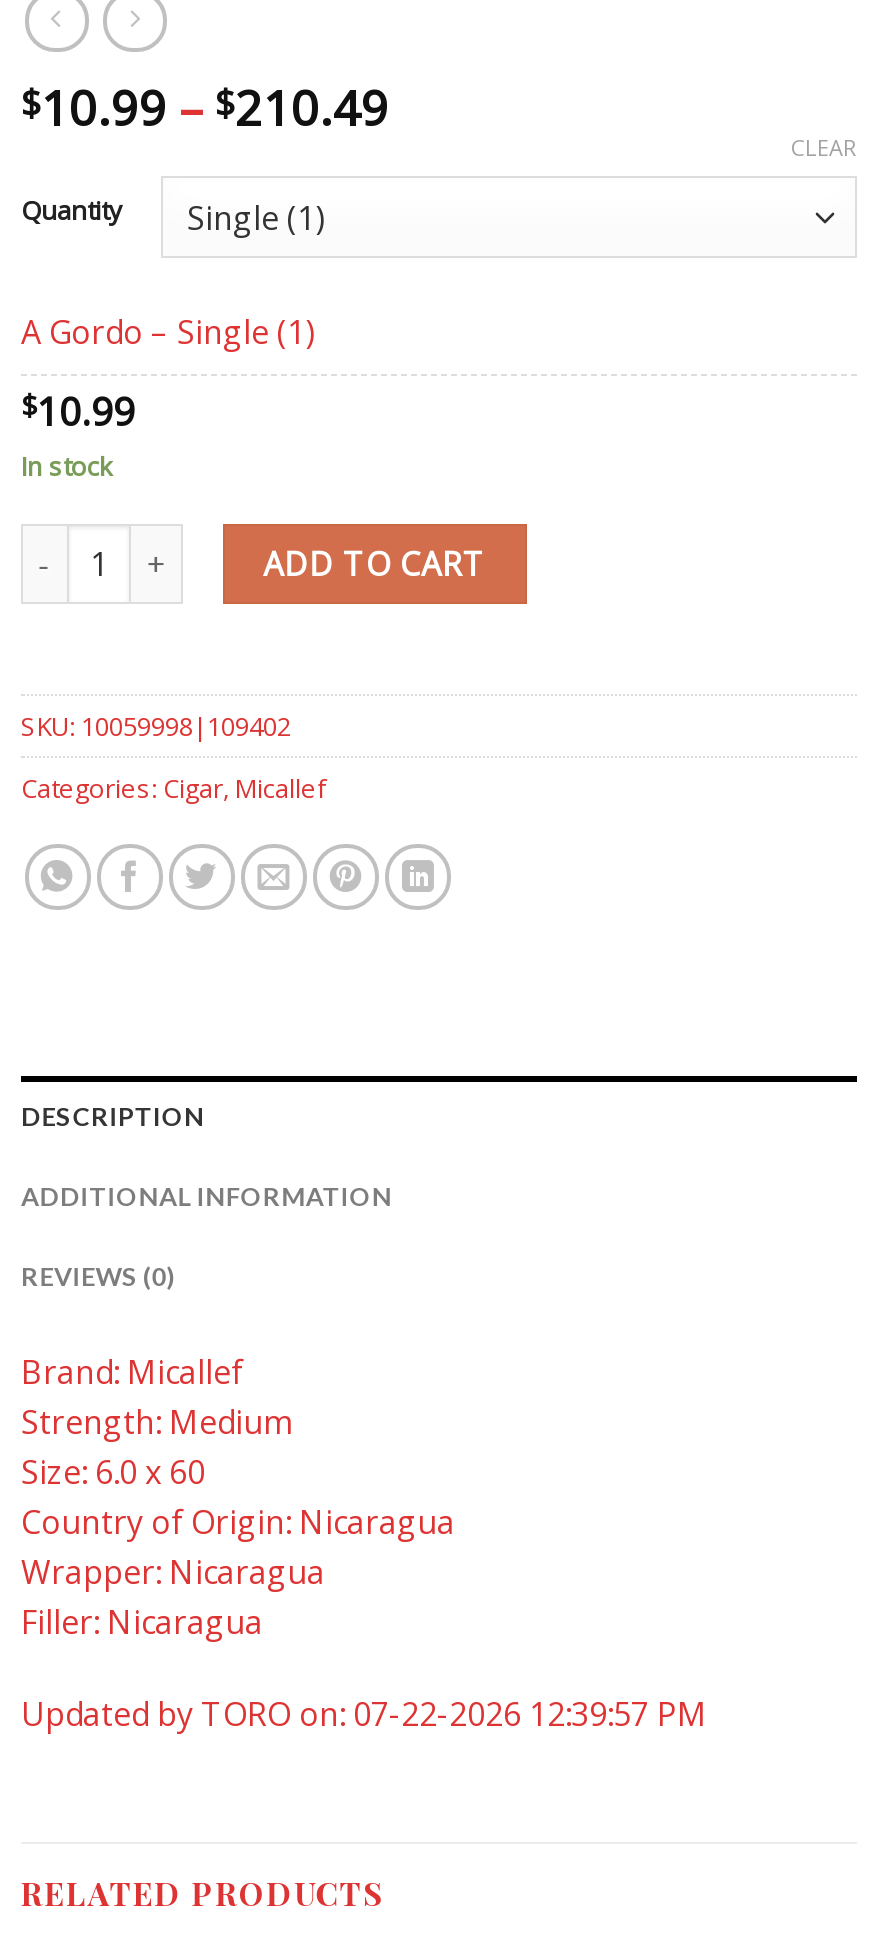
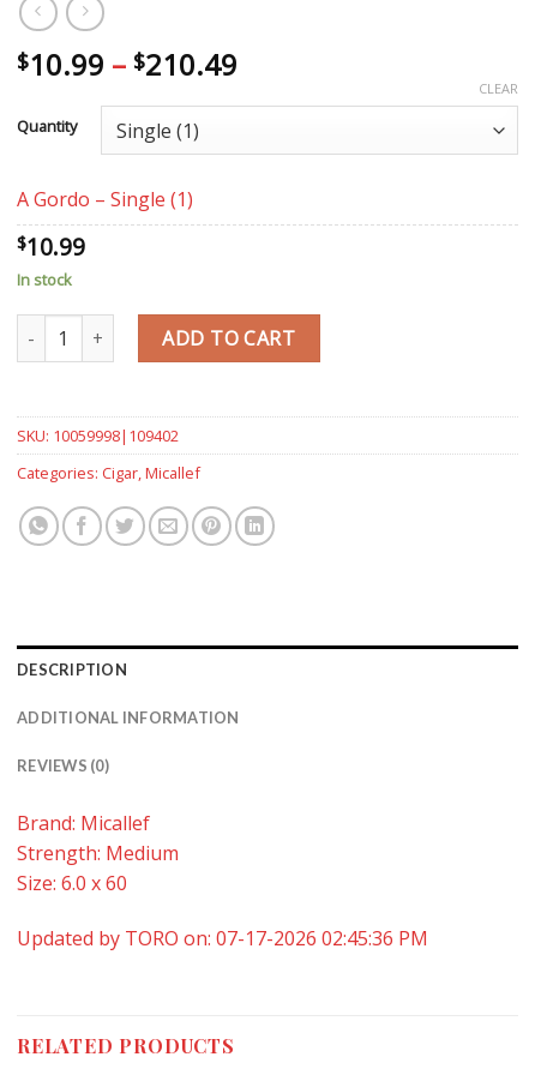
[21,1500,707,1736] Country of Origin: Nicaragua | Wrapper: Nicaragua | Filler: Nicaragua | Updated by TORO on: 07-22-2026 12:39:57 PM -> [17,925,428,951] Updated by TORO on: 07-17-2026 02:45:36 PM

